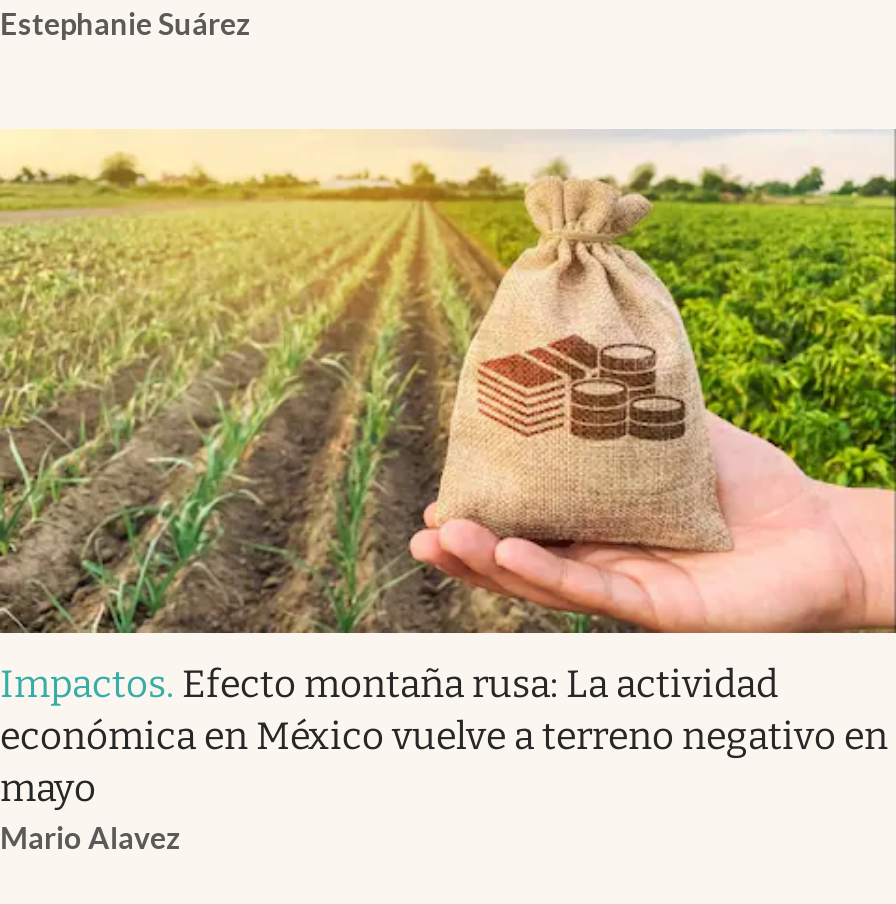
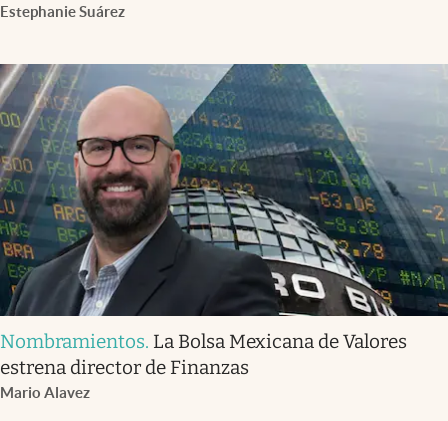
[0,130,890,811] [image] | Impactos. Efecto montaña rusa: La actividad | económica en México vuelve a terreno negativo en | mayo -> [0,63,445,379] [image] | Nombramientos. La Bolsa Mexicana de Valores | estrena director de Finanzas

